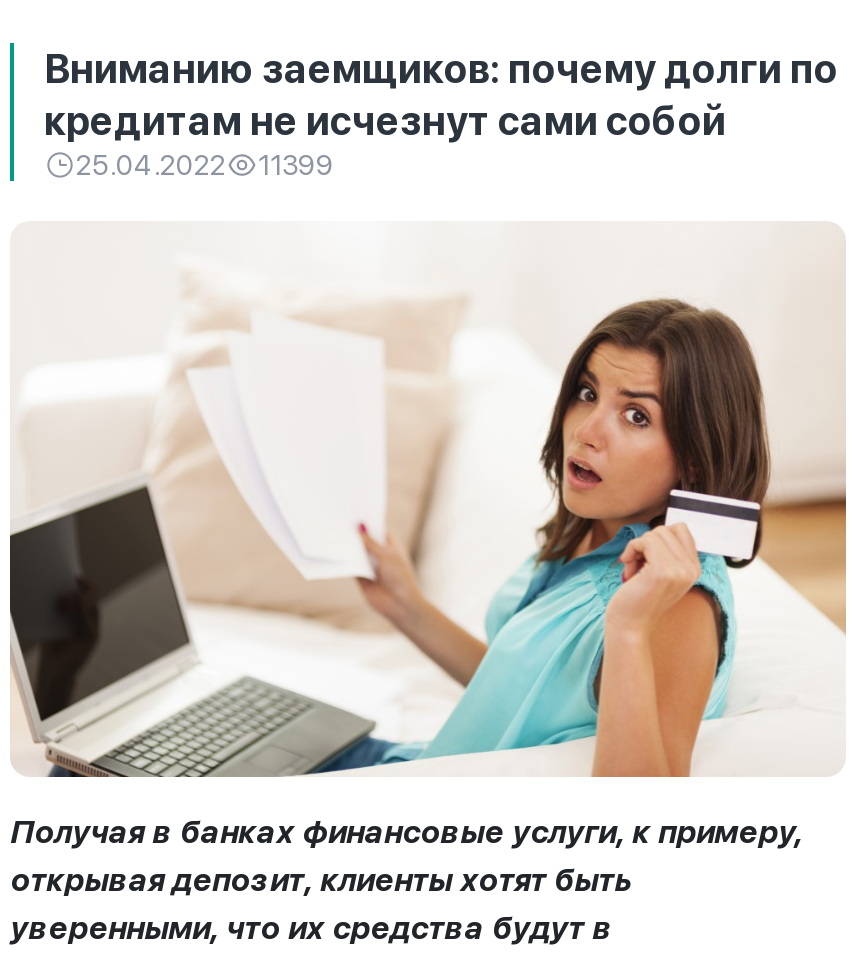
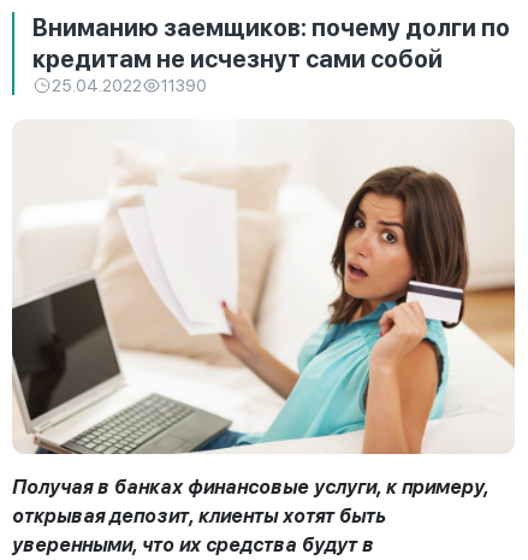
[76,148,334,180] 25.04.2022 11399 -> [52,75,207,95] 25.04.2022 11390

